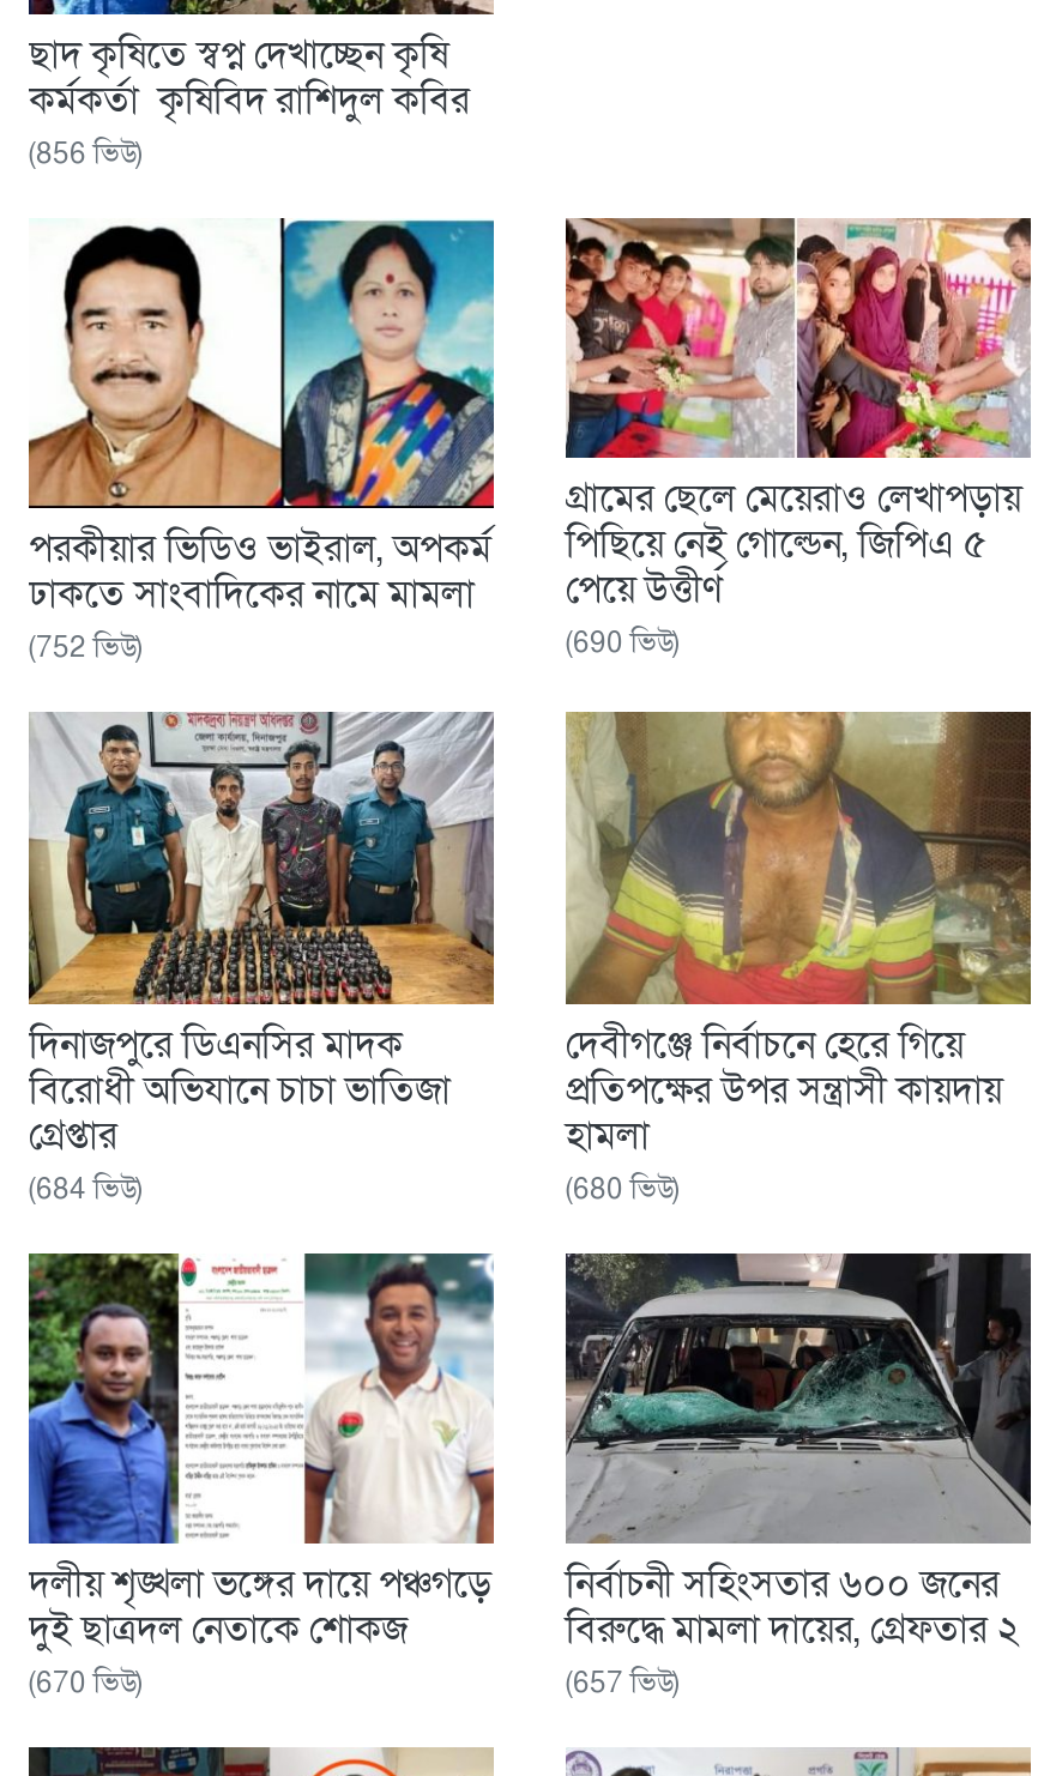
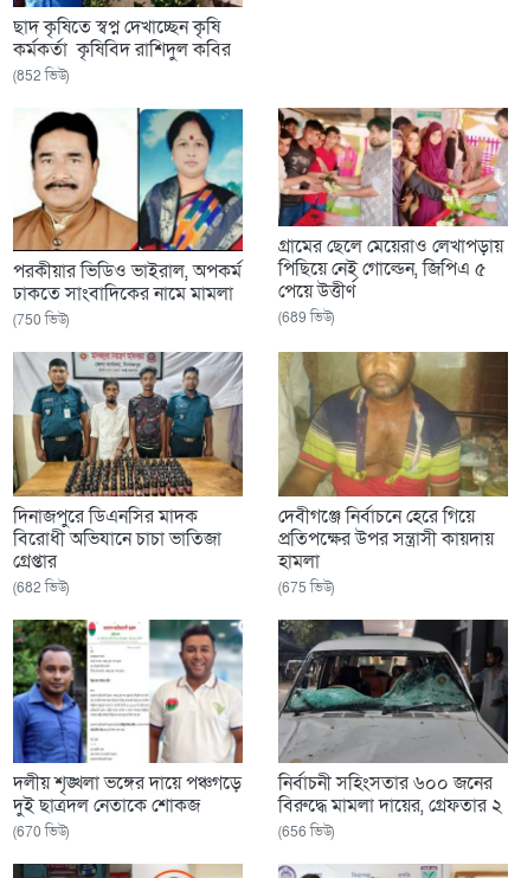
[29,134,141,173] (856 ভিউ) -> [13,66,69,85] (852 ভিউ)
[29,629,141,667] (752 ভিউ) -> [13,311,69,330] (750 ভিউ)
[566,624,678,662] (690 ভিউ) -> [278,309,334,328] (689 ভিউ)
[29,1168,141,1207] (684 ভিউ) -> [13,578,69,597] (682 ভিউ)
[566,1168,678,1207] (680 ভিউ) -> [278,578,334,597] (675 ভিউ)
[566,1663,678,1701] (657 ভিউ) -> [278,822,334,841] (656 ভিউ)

